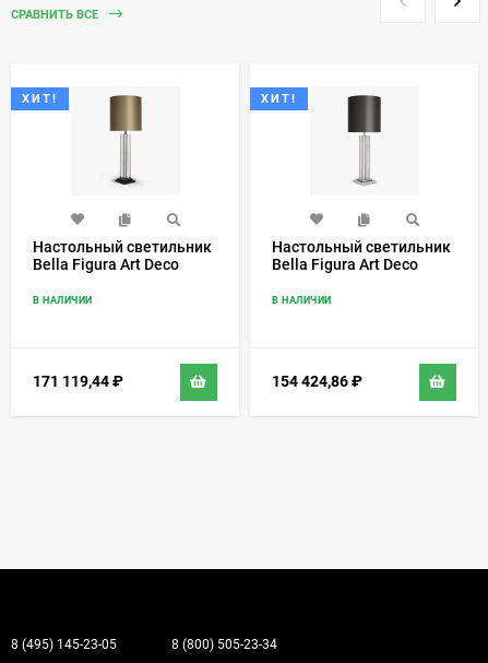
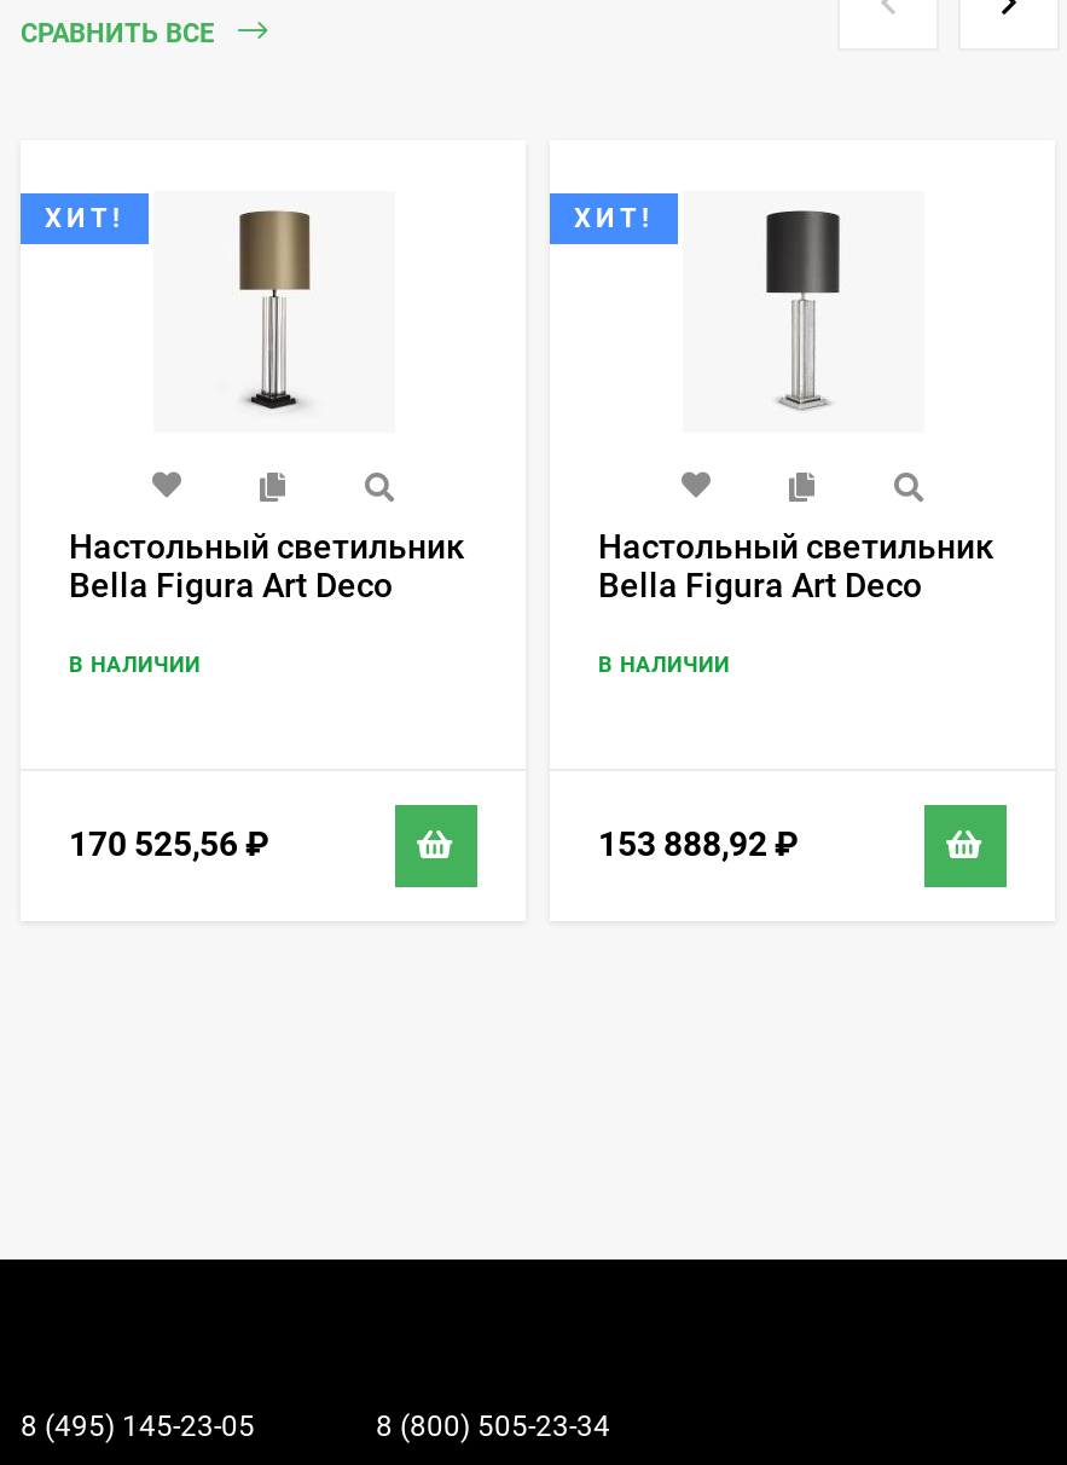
[33,373,123,390] 171 119,44 ₽ -> [69,825,269,863] 170 525,56 ₽
[272,373,362,390] 154 424,86 ₽ -> [598,825,799,863] 153 888,92 ₽

